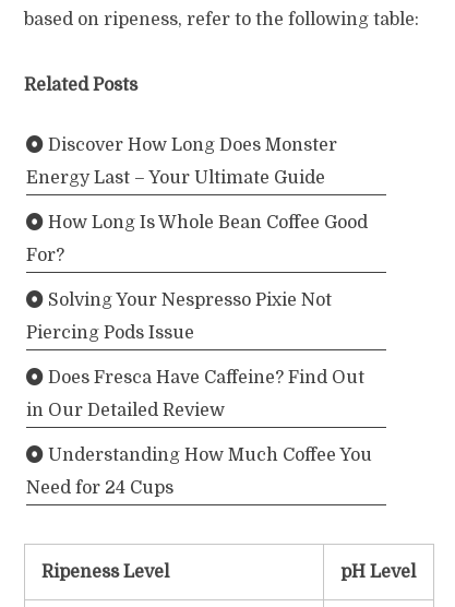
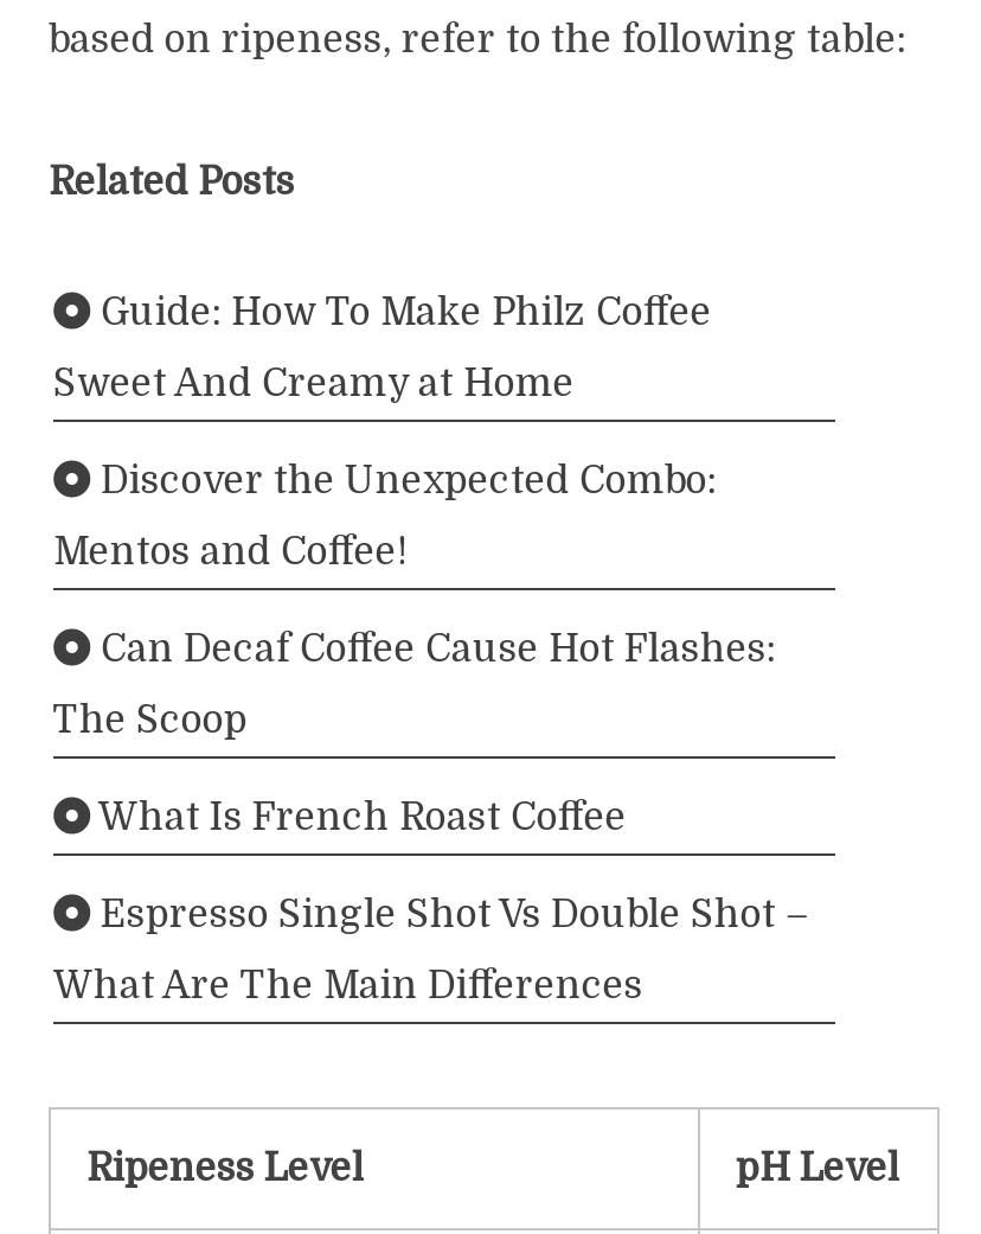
[26,136,372,498] Discover How Long Does Monster | Energy Last – Your Ultimate Guide | How Long Is Whole Bean Coffee Good | For? | Solving Your Nespresso Pixie Not | Piercing Pods Issue | Does Fresca Have Caffeine? Find Out | in Our Detailed Review | Understanding How Much Coffee You | Need for 24 Cups -> [53,291,809,1007] Guide: How To Make Philz Coffee | Sweet And Creamy at Home | Discover the Unexpected Combo: | Mentos and Coffee! | Can Decaf Coffee Cause Hot Flashes: | The Scoop | What Is French Roast Coffee | Espresso Single Shot Vs Double Shot – | What Are The Main Differences

